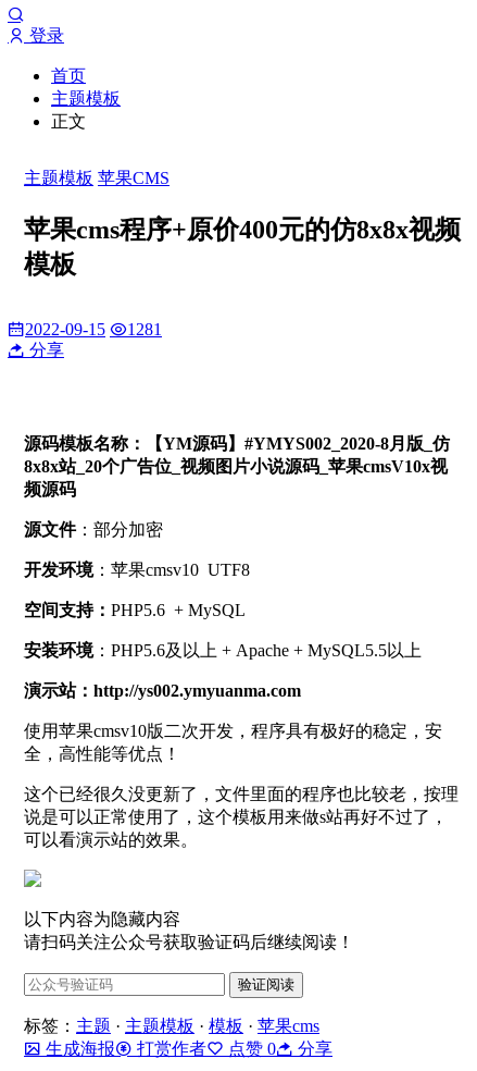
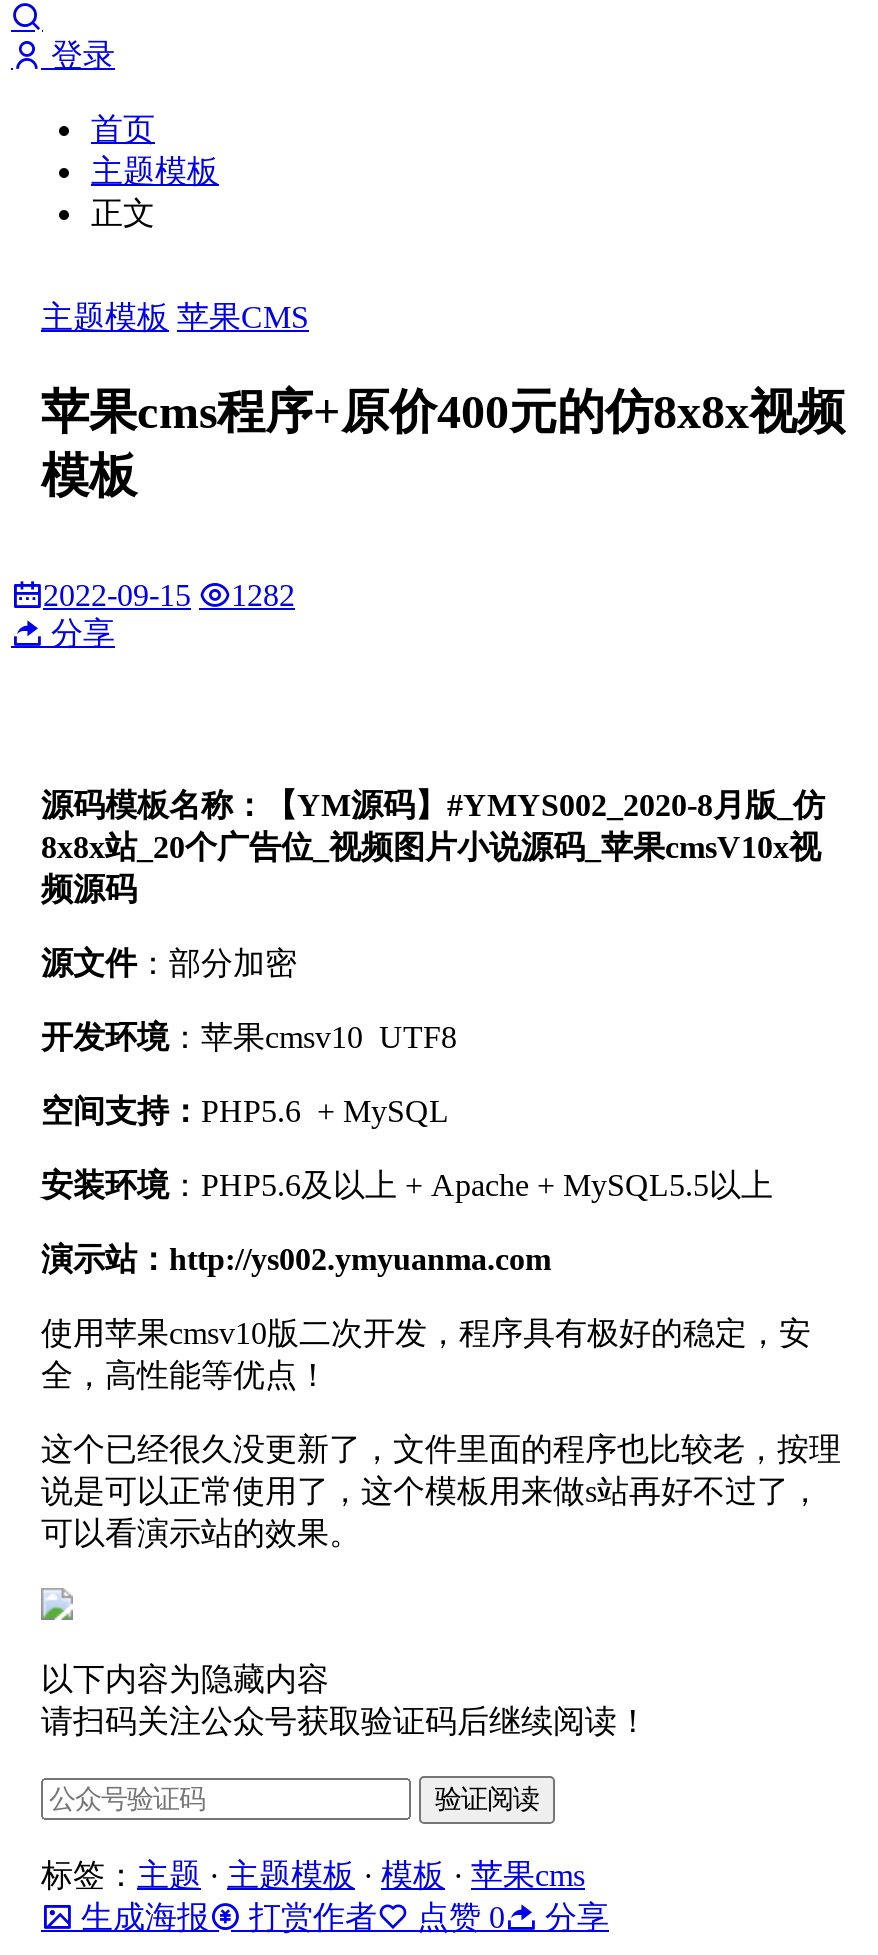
[25,320,162,338] 2022-09-15 1281 -> [43,578,295,612] 2022-09-15 1282

